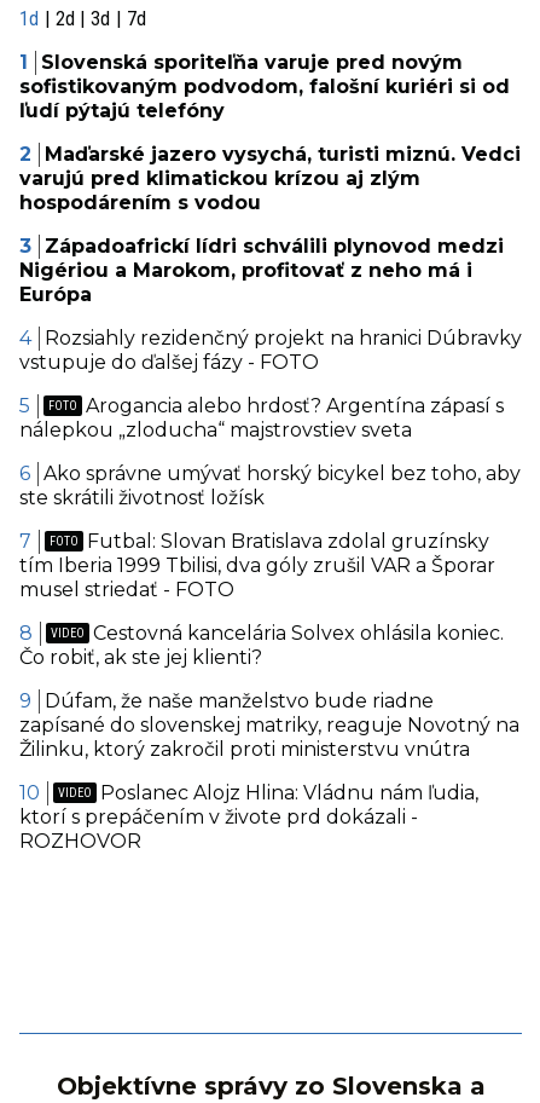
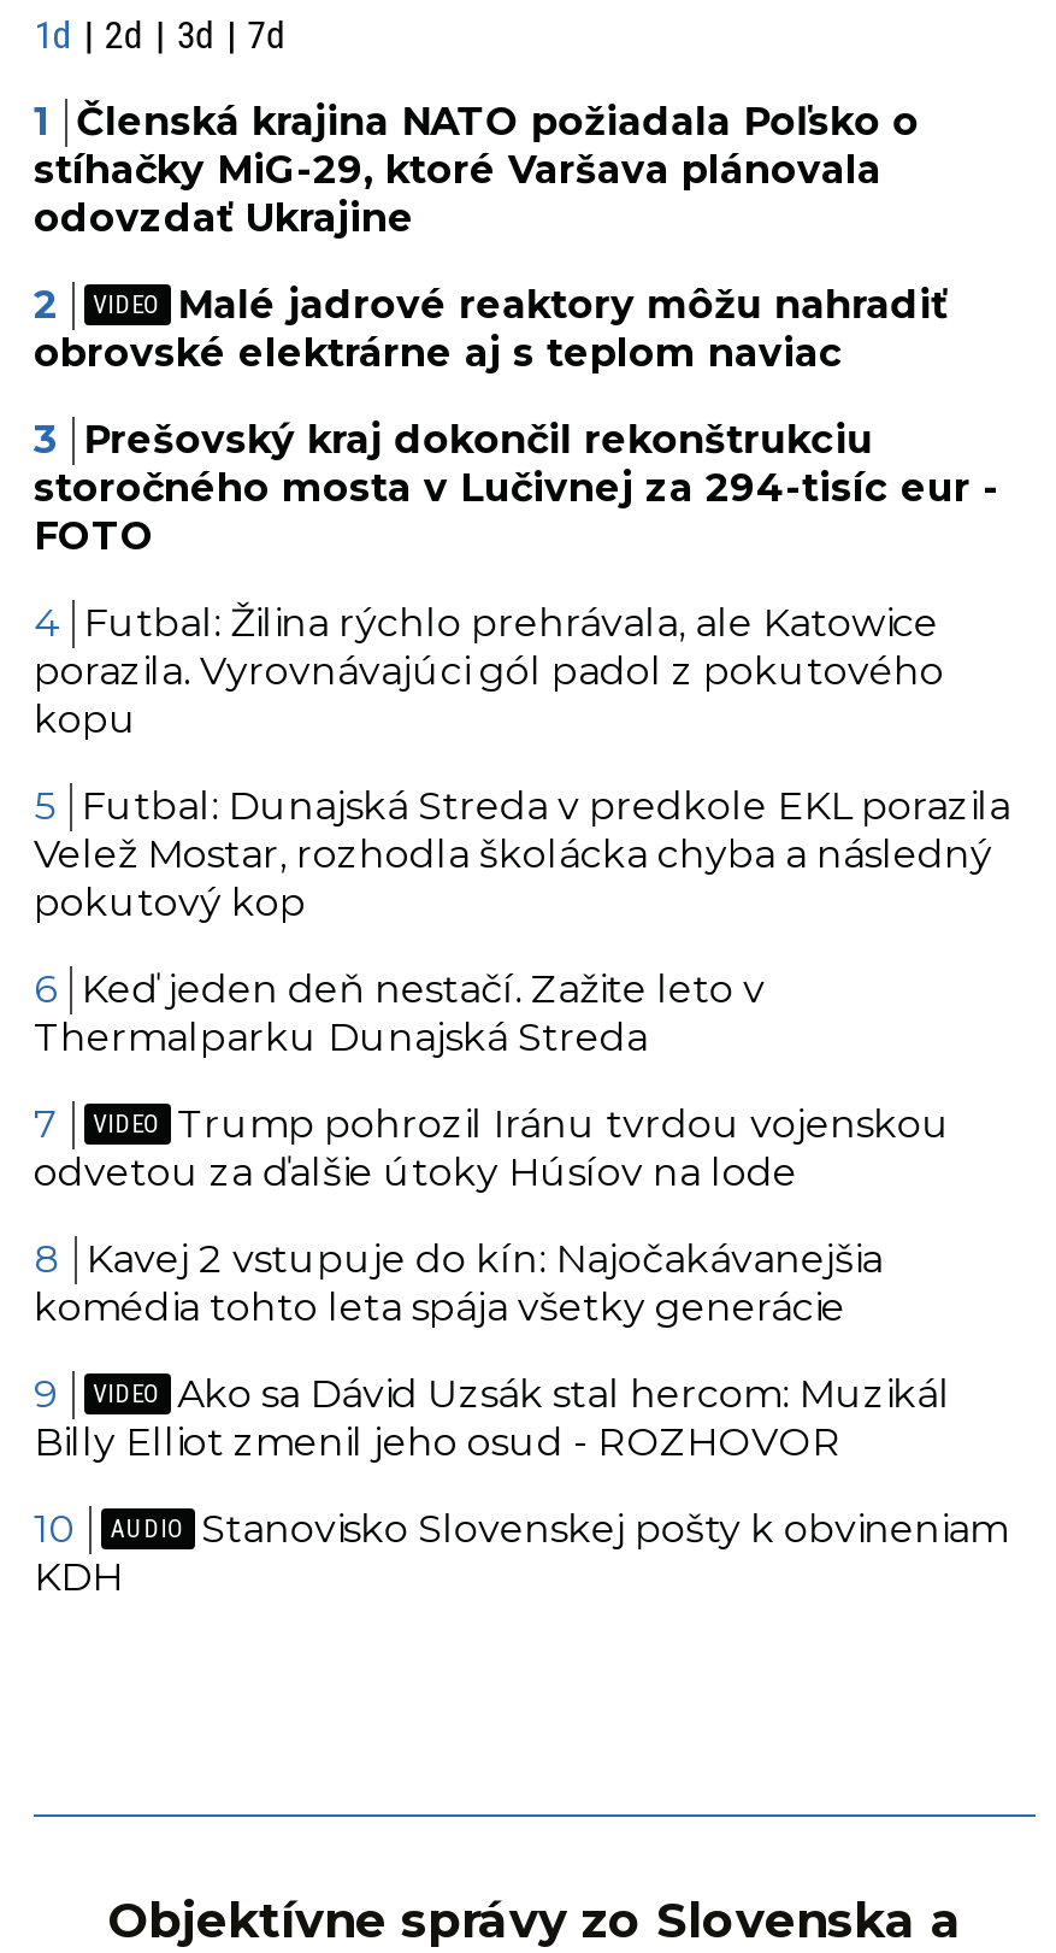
[19,50,510,122] Slovenská sporiteľňa varuje pred novým | sofistikovaným podvodom, falošní kuriéri si od | ľudí pýtajú telefóny -> [34,98,919,240] Členská krajina NATO požiadala Poľsko o | stíhačky MiG-29, ktoré Varšava plánovala | odovzdať Ukrajine
[19,142,520,213] Maďarské jazero vysychá, turisti miznú. Vedci | varujú pred klimatickou krízou aj zlým | hospodárením s vodou -> [34,281,948,375] Malé jadrové reaktory môžu nahradiť | obrovské elektrárne aj s teplom naviac
[19,234,503,305] Západoafrickí lídri schválili plynovod medzi | Nigériou a Marokom, profitovať z neho má i | Európa -> [34,416,999,558] Prešovský kraj dokončil rekonštrukciu | storočného mosta v Lučivnej za 294-tisíc eur - | FOTO
[19,326,521,373] Rozsiahly rezidenčný projekt na hranici Dúbravky | vstupuje do ďalšej fázy - FOTO -> [34,599,944,741] Futbal: Žilina rýchlo prehrávala, ale Katowice | porazila. Vyrovnávajúci gól padol z pokutového | kopu
[19,394,503,441] Arogancia alebo hrdosť? Argentína zápasí s | nálepkou „zloducha“ majstrovstiev sveta -> [34,782,1010,924] Futbal: Dunajská Streda v predkole EKL porazila | Velež Mostar, rozhodla školácka chyba a následný | pokutový kop
[19,461,520,509] Ako správne umývať horský bicykel bez toho, aby | ste skrátili životnosť ložísk -> [34,965,765,1059] Keď jeden deň nestačí. Zažite leto v | Thermalparku Dunajská Streda
[19,529,495,600] Futbal: Slovan Bratislava zdolal gruzínsky | tím Iberia 1999 Tbilisi, dva góly zrušil VAR a Šporar | musel striedať - FOTO -> [34,1100,950,1194] Trump pohrozil Iránu tvrdou vojenskou | odvetou za ďalšie útoky Húsíov na lode
[19,621,503,668] Cestovná kancelária Solvex ohlásila koniec. | Čo robiť, ak ste jej klienti? -> [34,1235,883,1329] Kavej 2 vstupuje do kín: Najočakávanejšia | komédia tohto leta spája všetky generácie
[19,689,519,760] Dúfam, že naše manželstvo bude riadne | zapísané do slovenskej matriky, reaguje Novotný na | Žilinku, ktorý zakročil proti ministerstvu vnútra -> [34,1370,950,1464] Ako sa Dávid Uzsák stal hercom: Muzikál | Billy Elliot zmenil jeho osud - ROZHOVOR
[19,781,478,852] Poslanec Alojz Hlina: Vládnu nám ľudia, | ktorí s prepáčením v živote prd dokázali - | ROZHOVOR -> [34,1505,1008,1599] Stanovisko Slovenskej pošty k obvineniam | KDH

